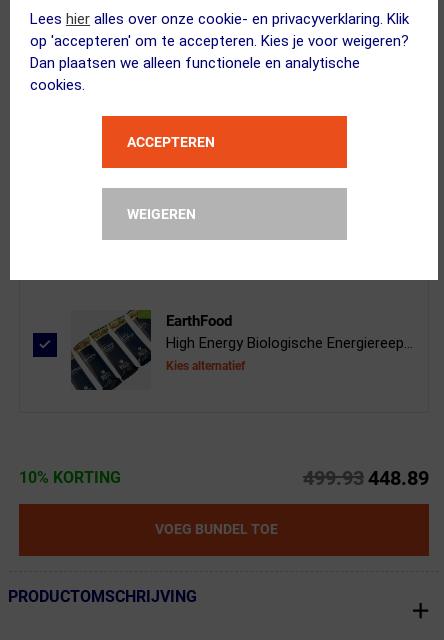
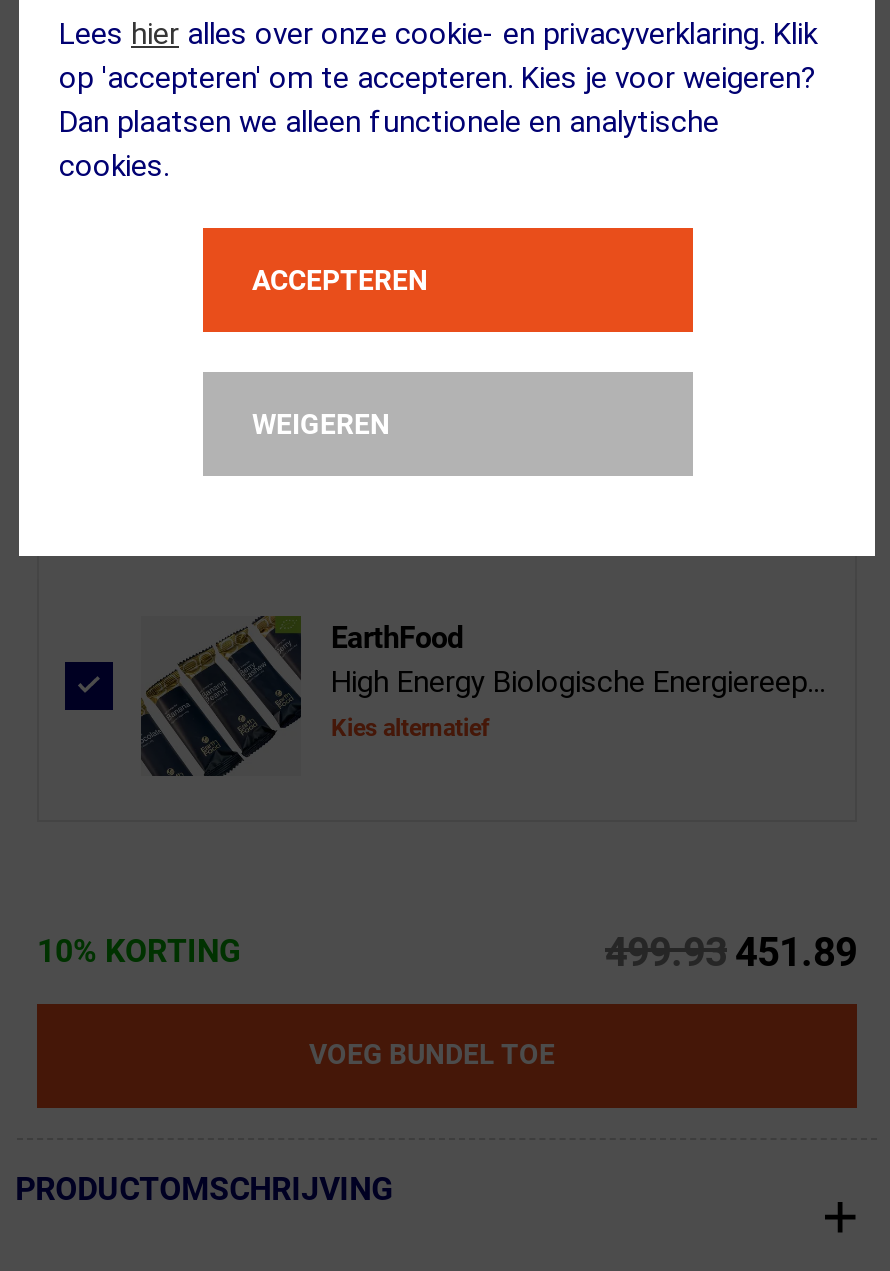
[303,466,429,490] 499.93 448.89 -> [605,928,857,976] 499.93 451.89

